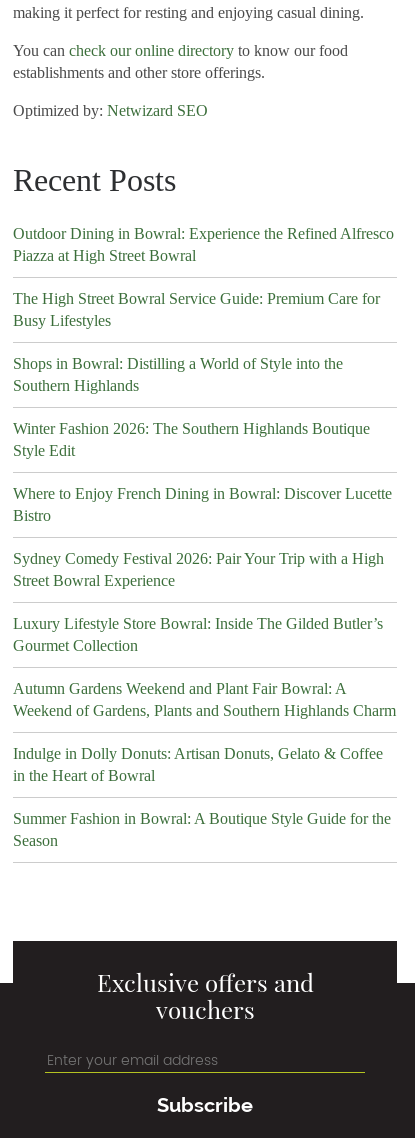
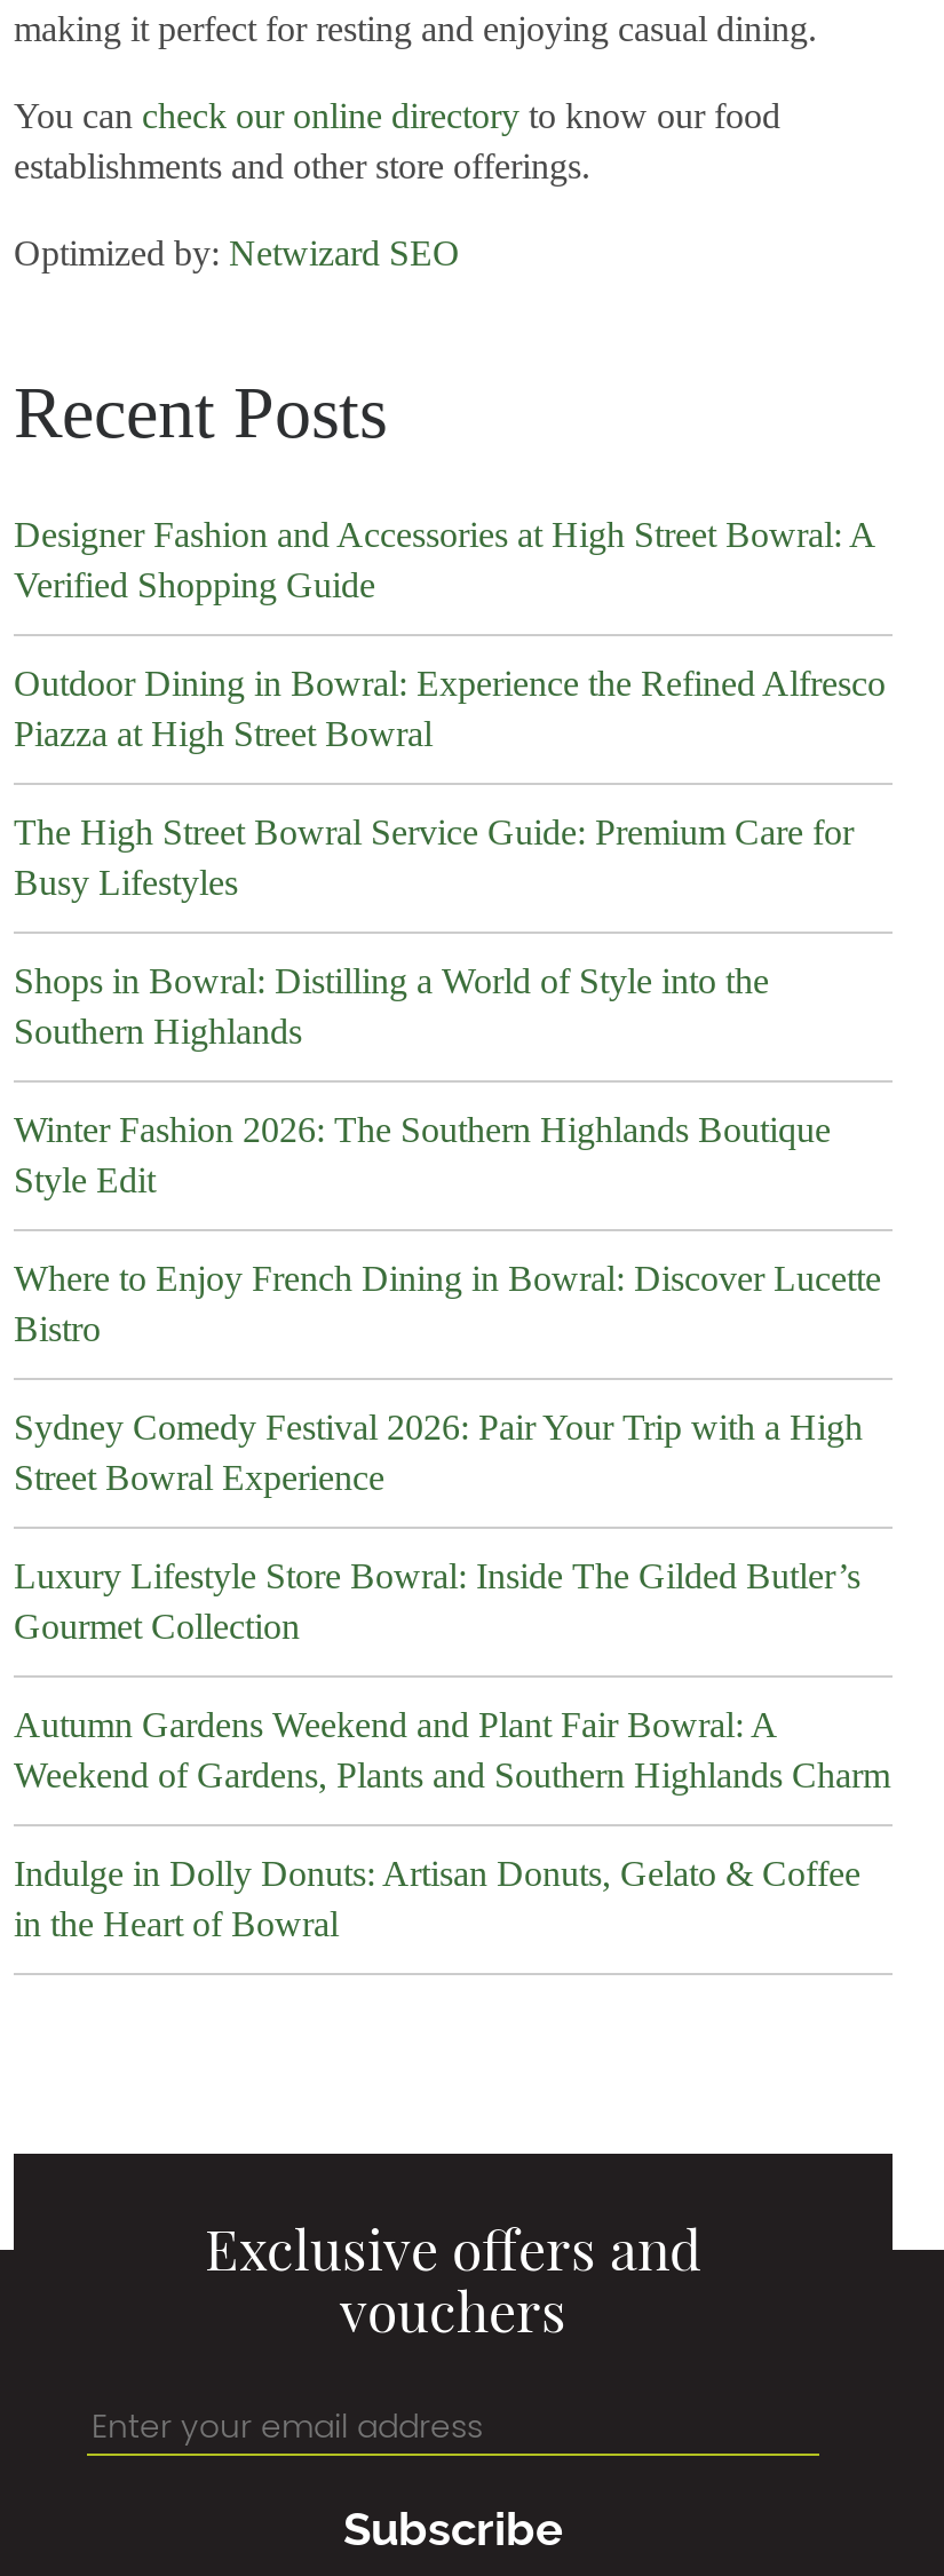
none -> [14,515,874,604] Designer Fashion and Accessories at High Street Bowral: A | Verified Shopping Guide
moved [13,225,396,784] -> [14,664,890,1943]: Outdoor Dining in Bowral: Experience the Refined Alfresco | Piazza at High Street Bowral | The High Street Bowral Service Guide: Premium Care for | ... | Indulge in Dolly Donuts: Artisan Donuts, Gelato & Coffee | in the Heart of Bowral
[13,810,391,849] Summer Fashion in Bowral: A Boutique Style Guide for the | Season -> none

